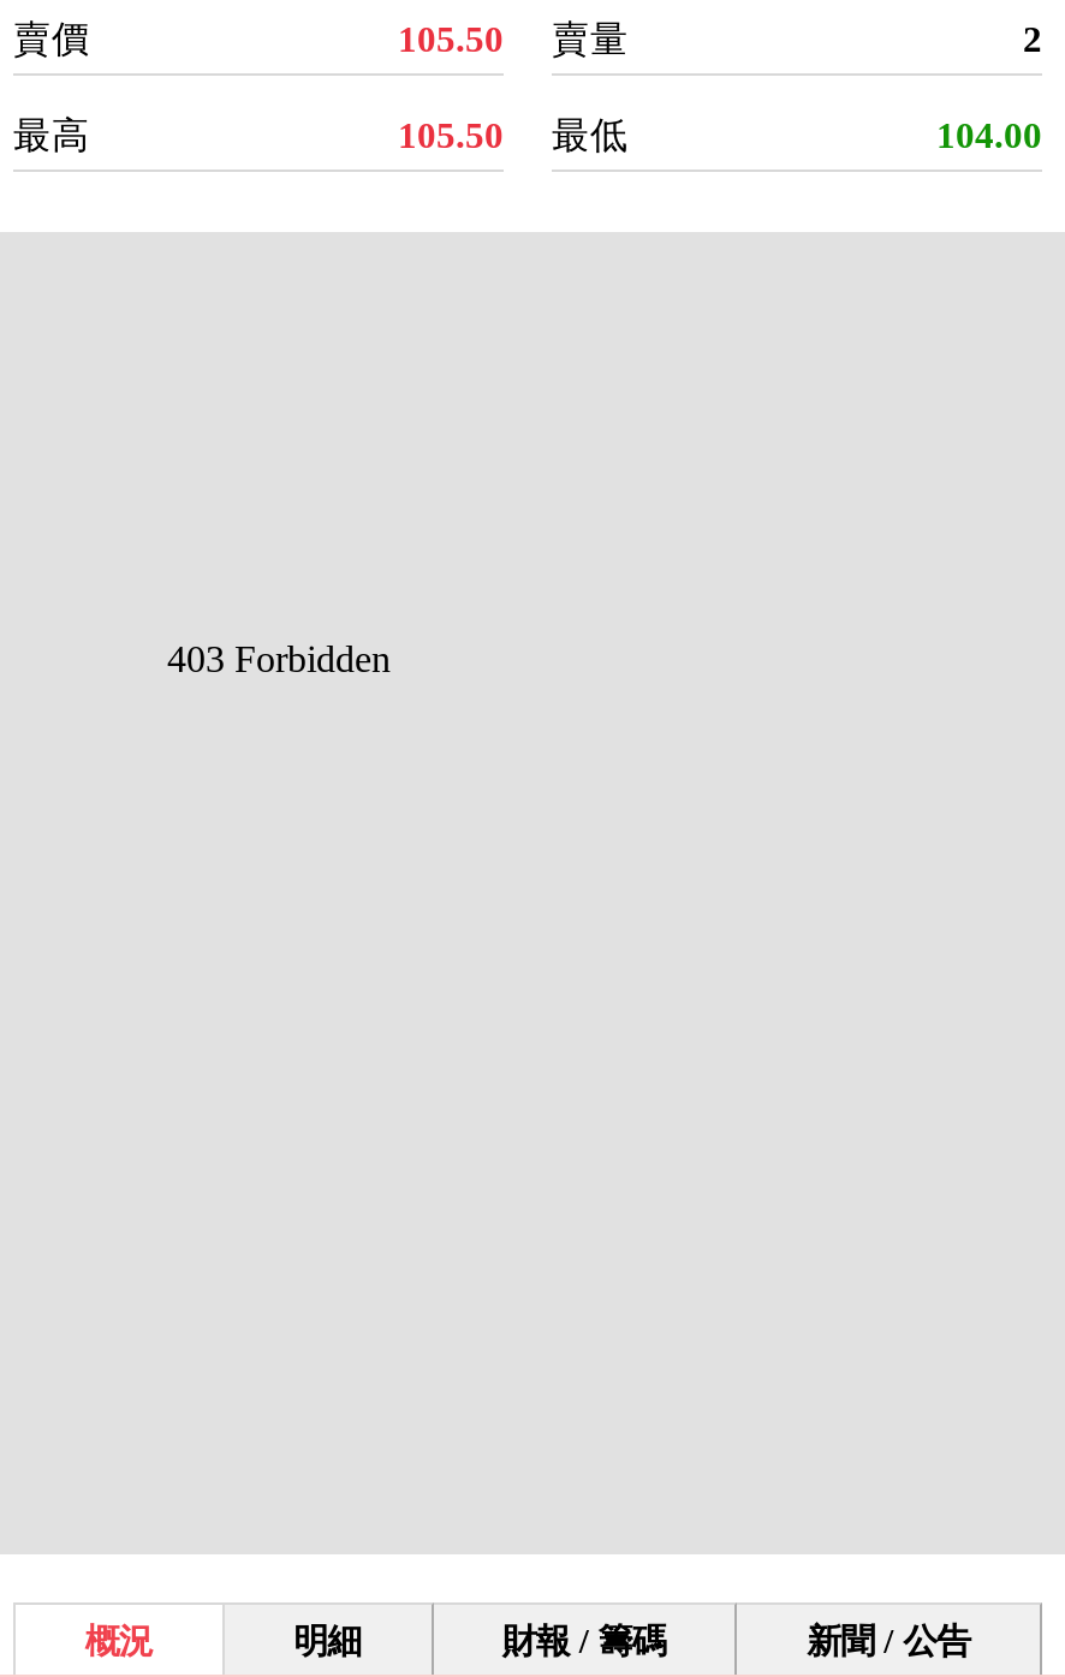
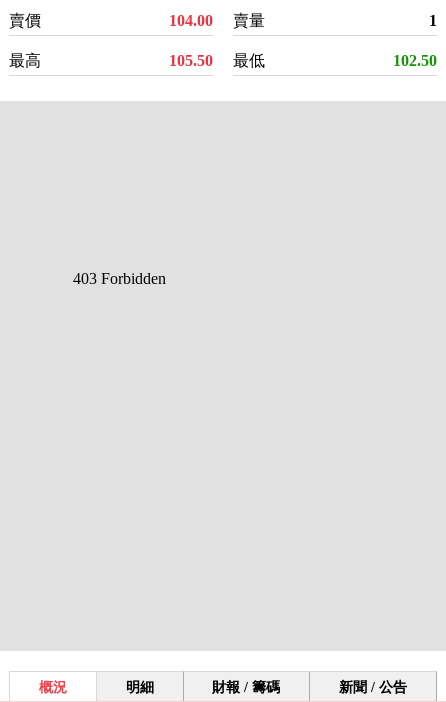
[398,18,504,59] 105.50 -> [169,12,213,29] 104.00
[1023,18,1042,59] 2 -> [429,12,437,29] 1
[936,114,1042,155] 104.00 -> [393,52,437,69] 102.50

